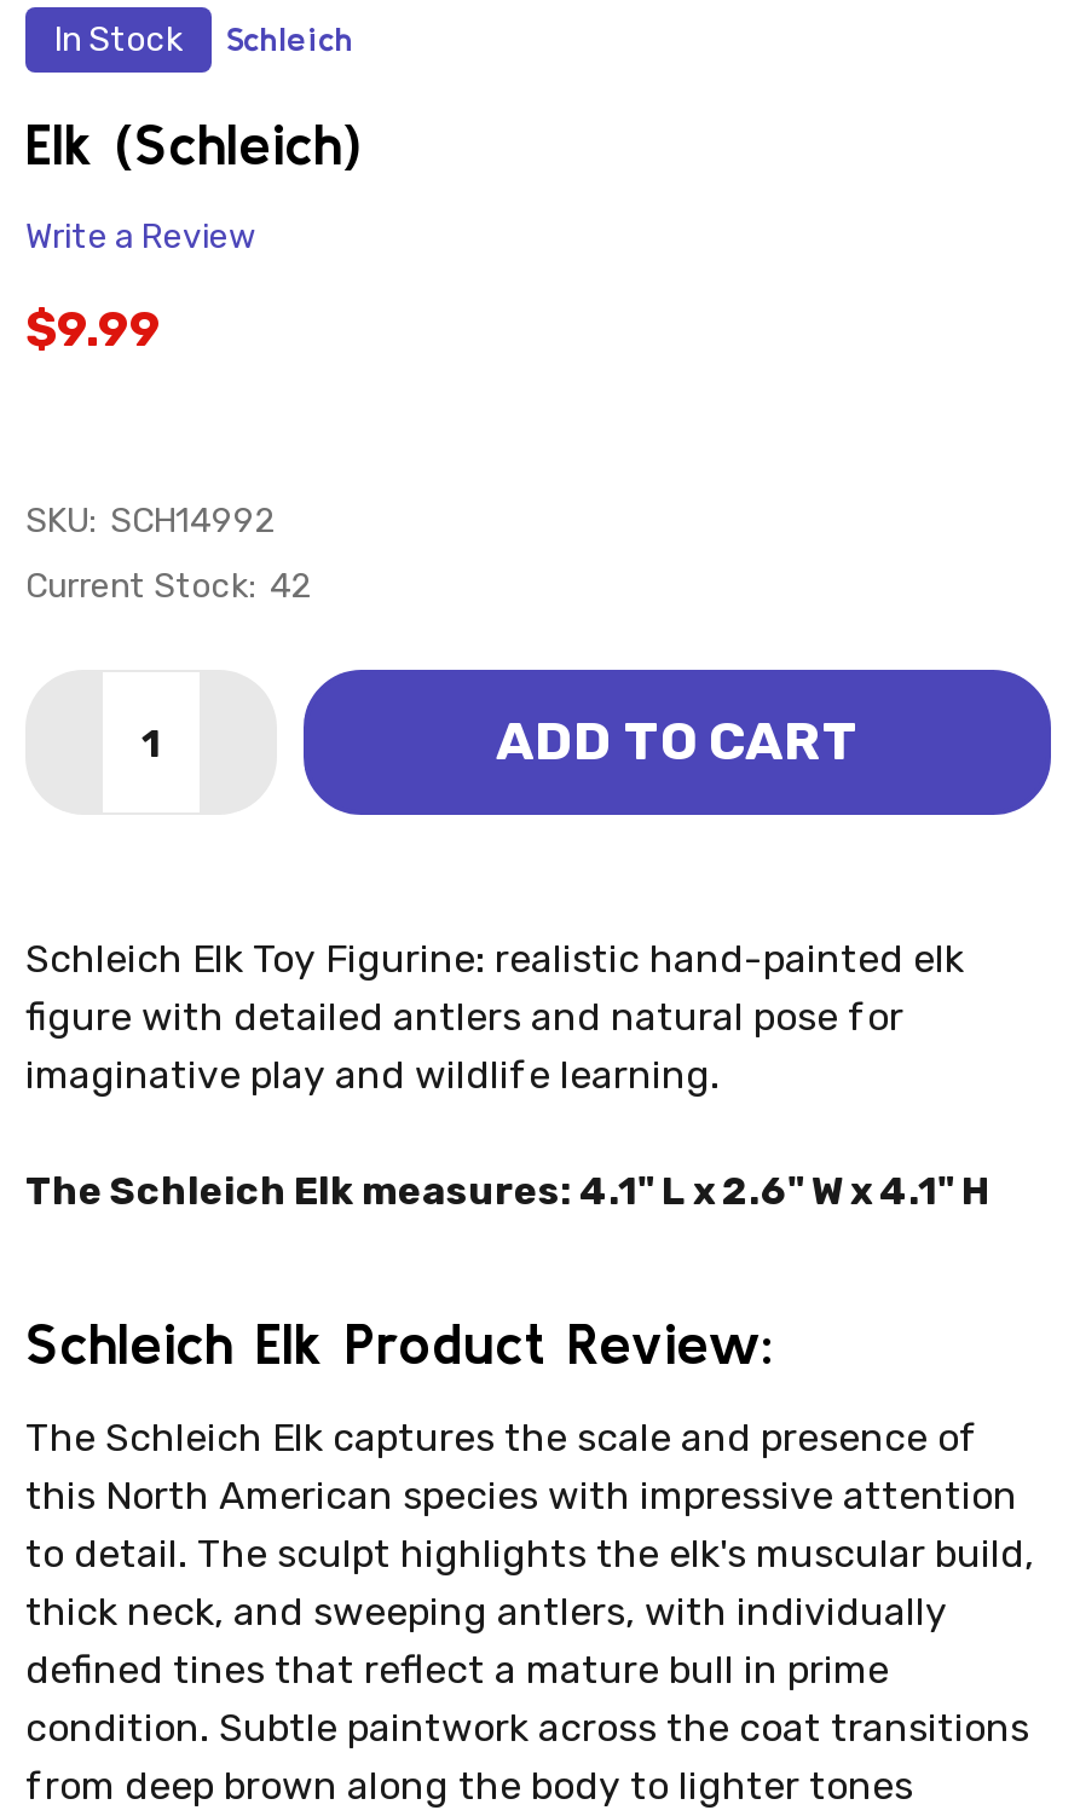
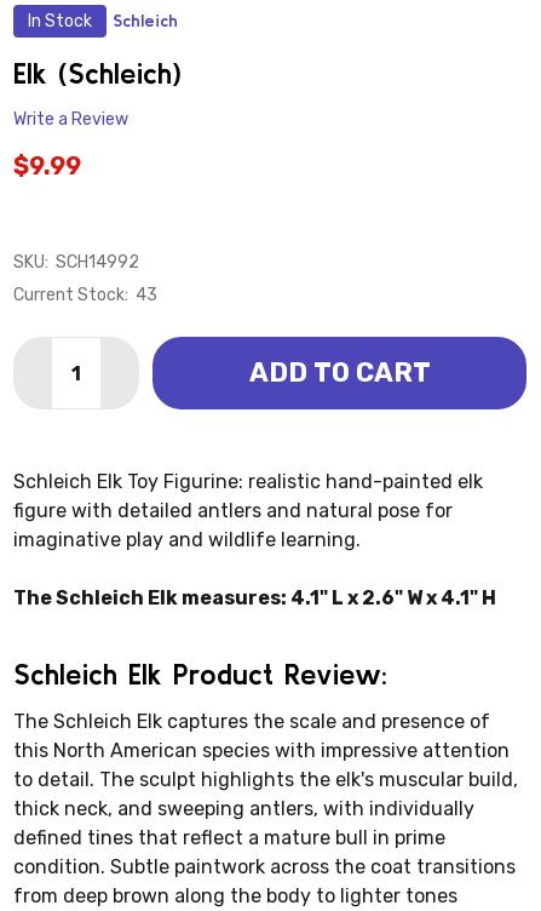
[25,566,313,607] Current Stock: 42 -> [13,285,157,305] Current Stock: 43

